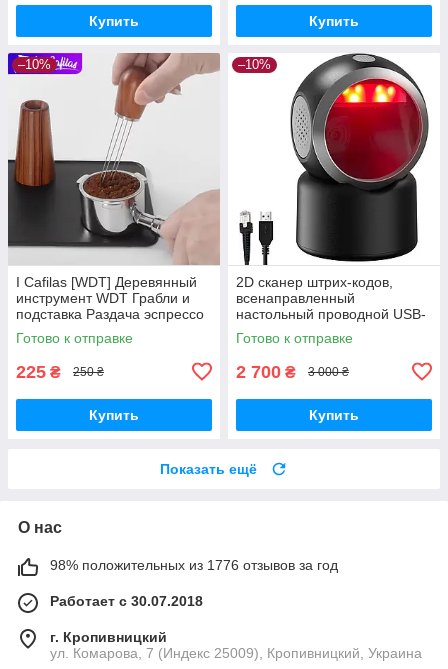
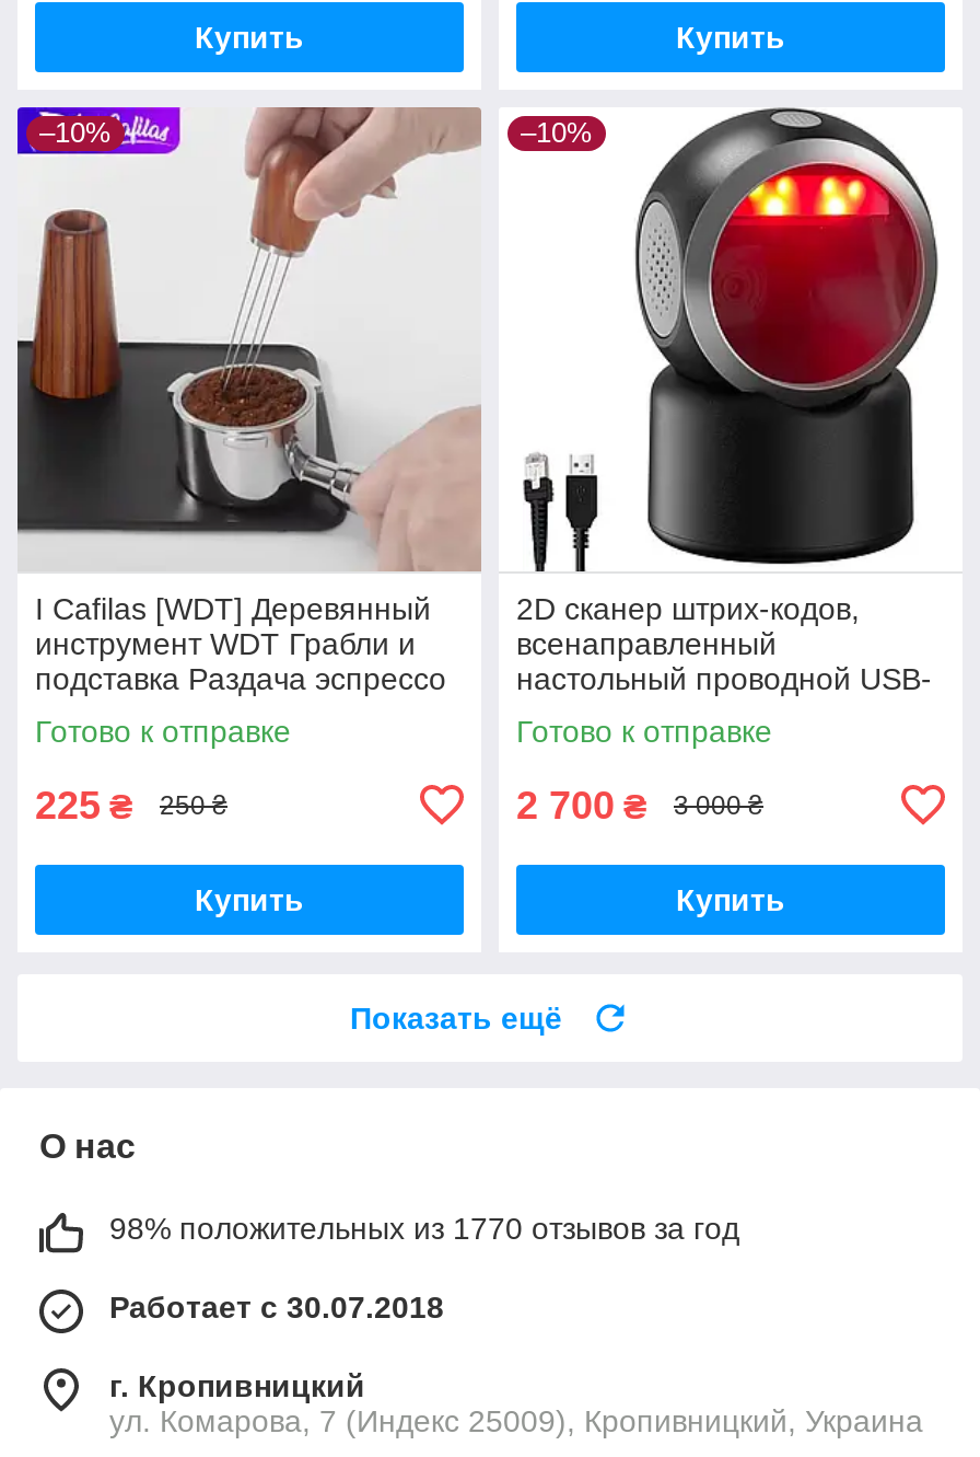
[50,557,338,573] 98% положительных из 1776 отзывов за год -> [109,1210,739,1245] 98% положительных из 1770 отзывов за год

